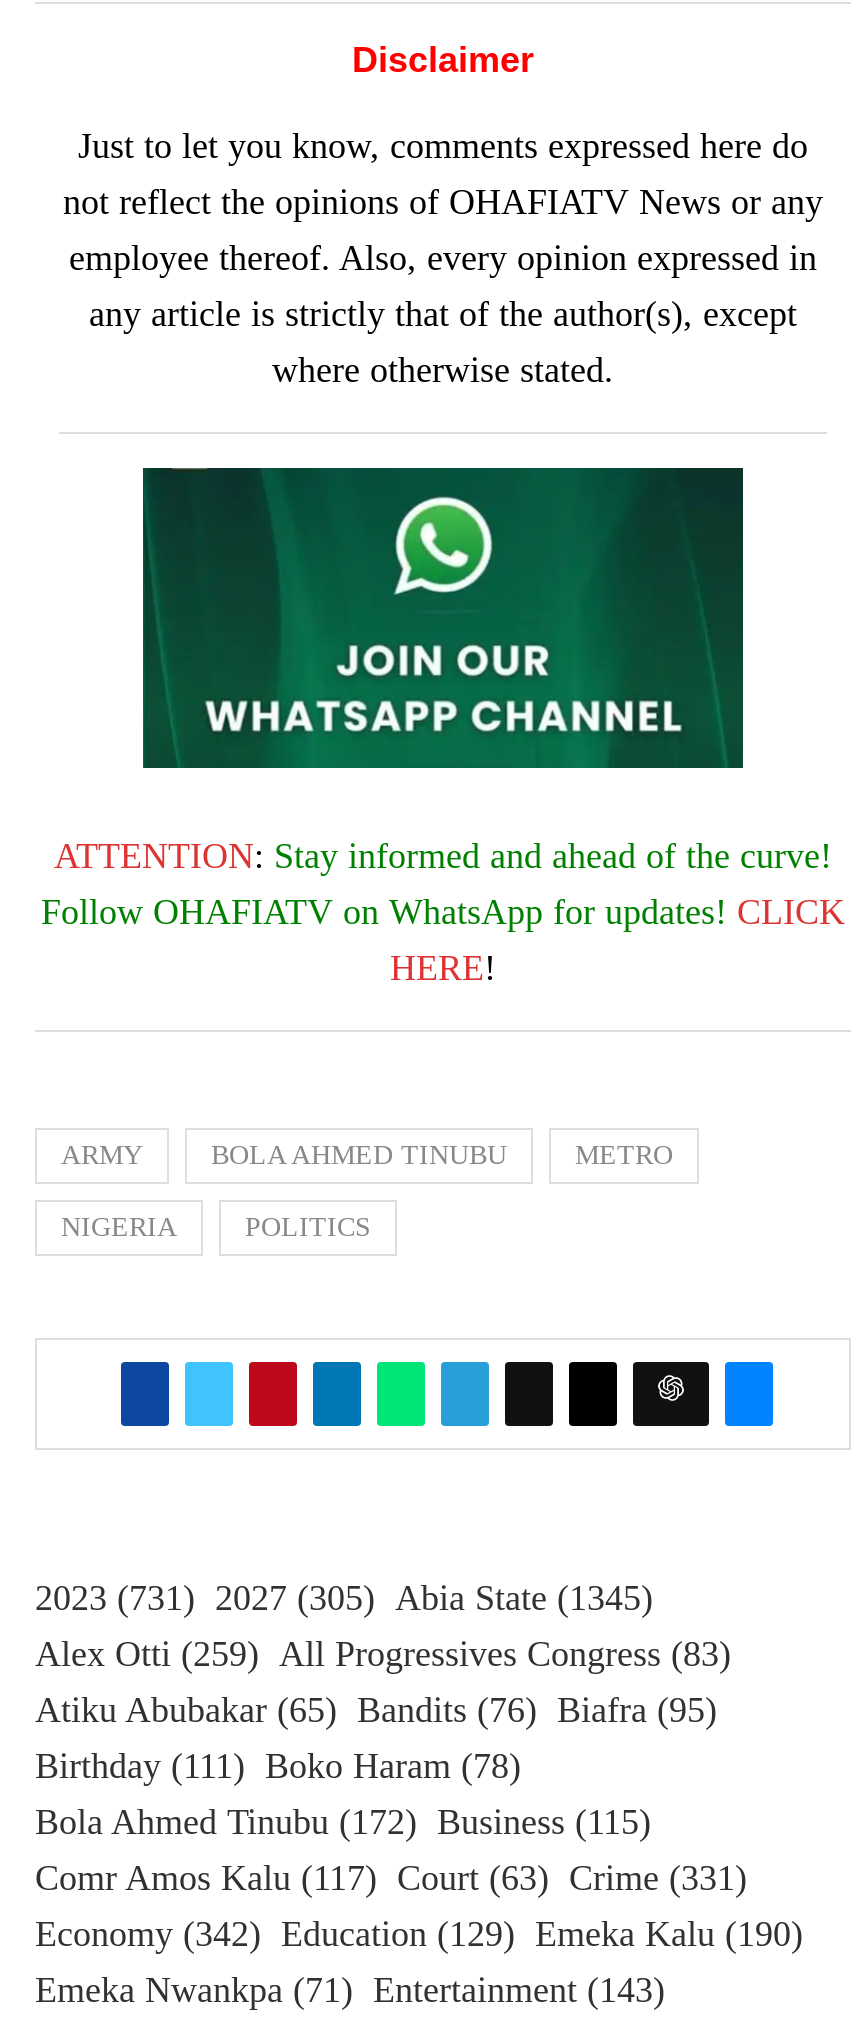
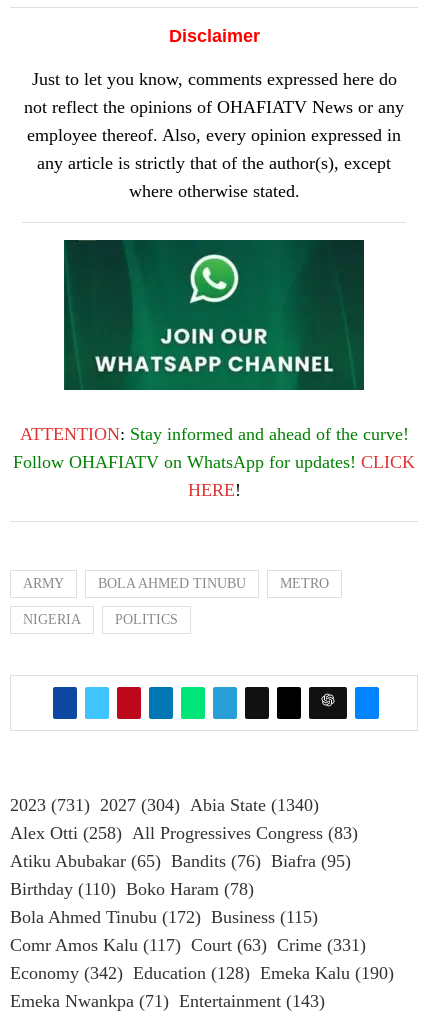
[35,1579,653,1619] 2023 (731) 2027 (305) Abia State (1345) -> [10,795,319,815] 2023 (731) 2027 (304) Abia State (1340)
[35,1635,731,1675] Alex Otti (259) All Progressives Congress (83) -> [10,823,358,843] Alex Otti (258) All Progressives Congress (83)
[35,1747,521,1787] Birthday (111) Boko Haram (78) -> [10,879,254,899] Birthday (110) Boko Haram (78)
[35,1915,803,1955] Economy (342) Education (129) Emeka Kalu (190) -> [10,963,394,983] Economy (342) Education (128) Emeka Kalu (190)

